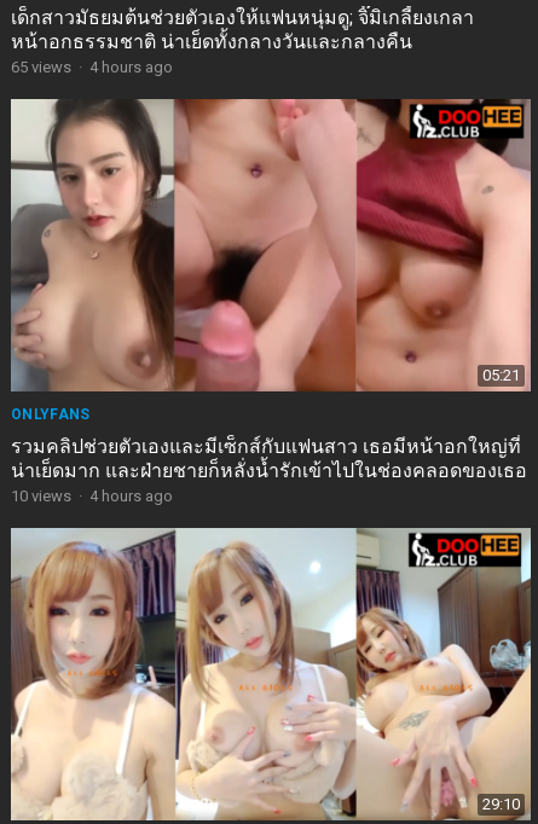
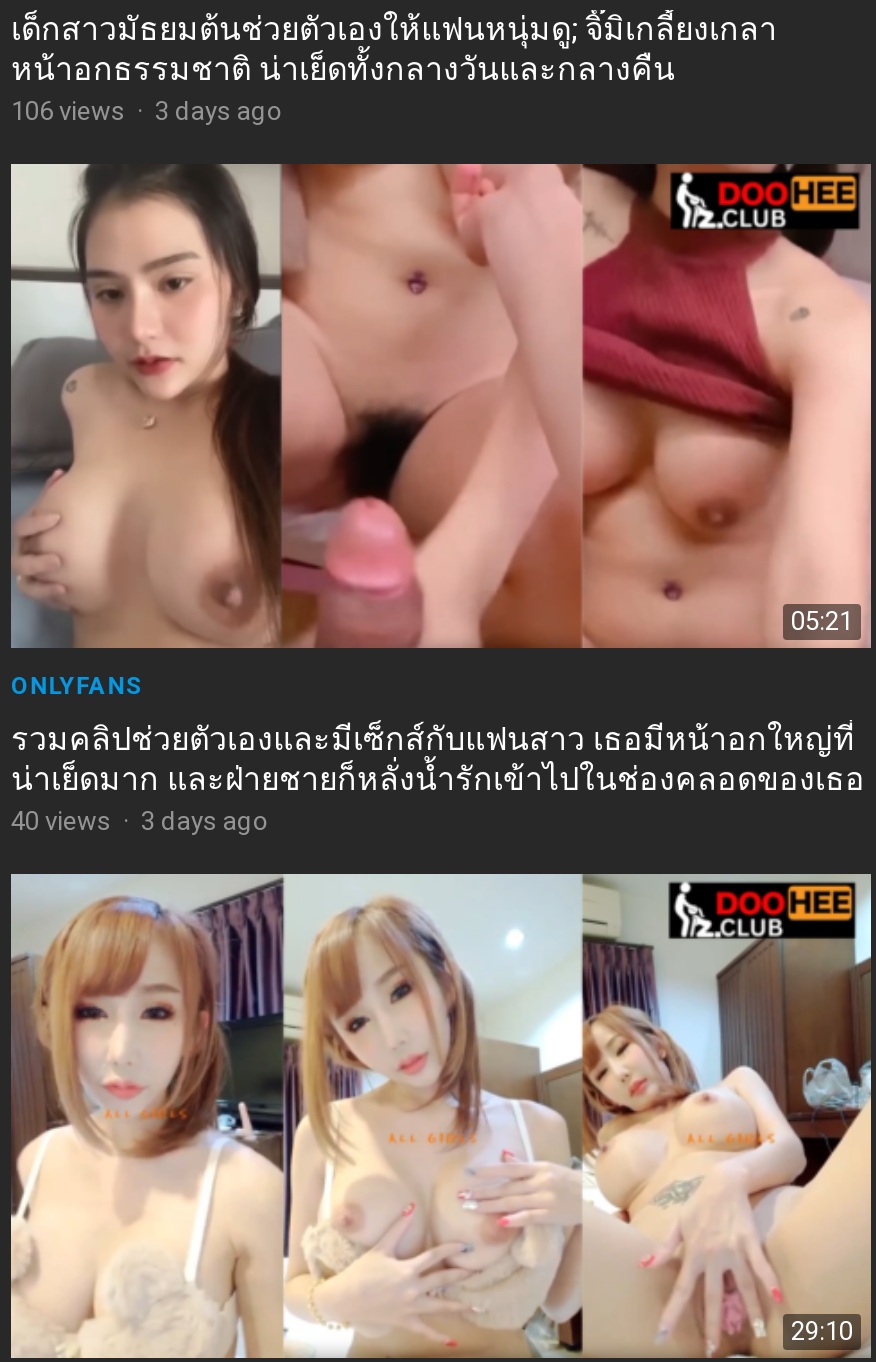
[11,58,173,76] 65 views · 4 hours ago -> [11,96,283,126] 106 views · 3 days ago
[11,487,173,505] 10 views · 4 hours ago -> [11,806,269,836] 40 views · 3 days ago

